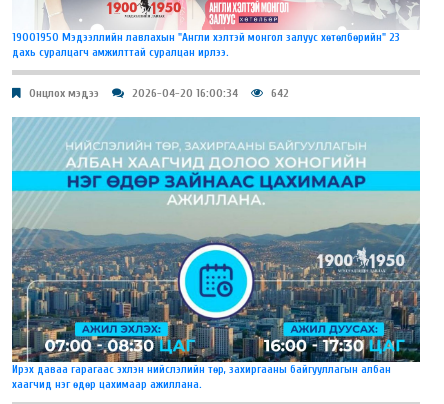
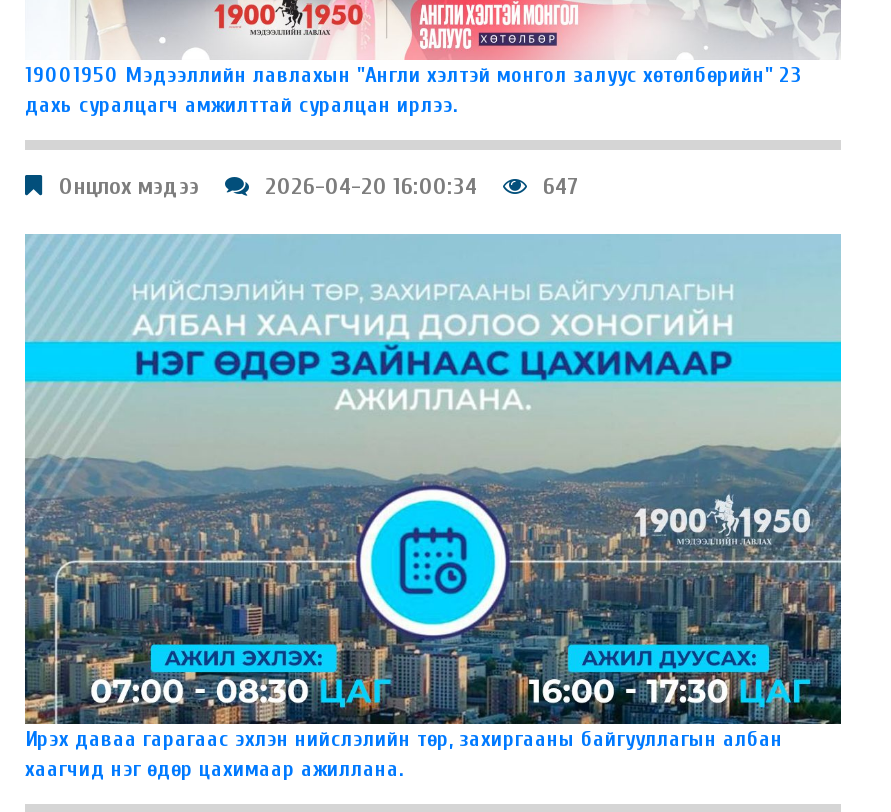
[271,86,289,100] 642 -> [543,172,577,200] 647

